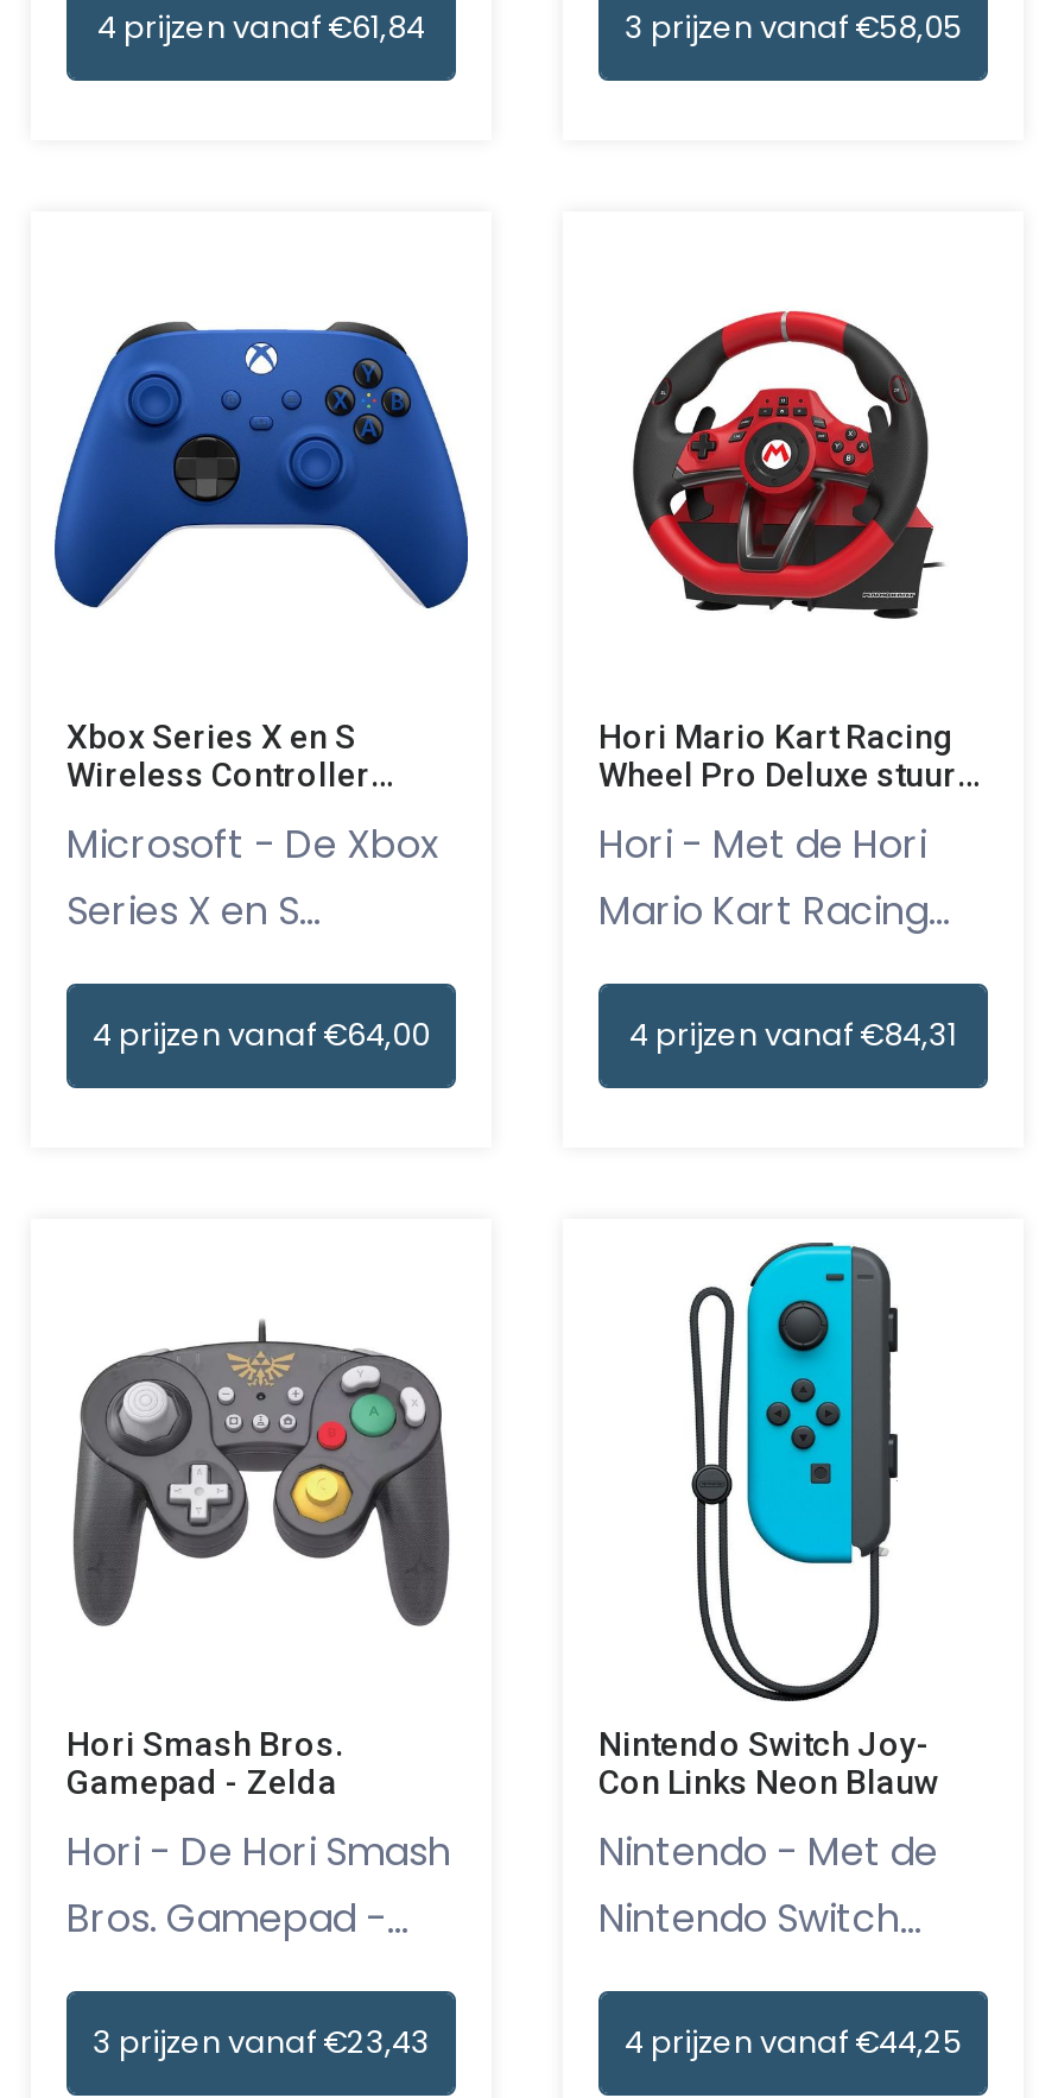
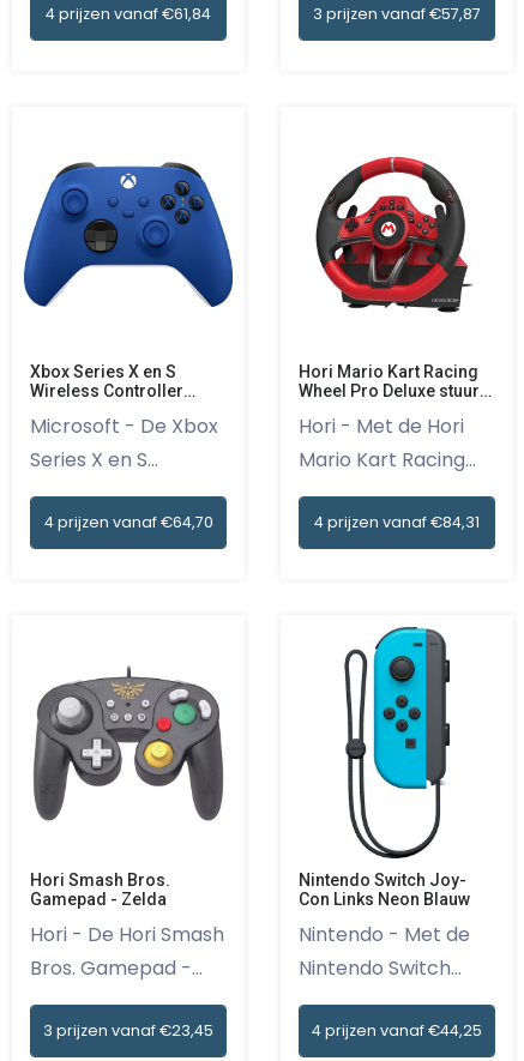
[625,6,962,47] 3 prijzen vanaf €58,05 -> [313,3,481,24] 3 prijzen vanaf €57,87
[93,1015,430,1055] 4 prijzen vanaf €64,00 -> [44,512,213,532] 4 prijzen vanaf €64,70
[93,2023,430,2063] 3 prijzen vanaf €23,43 -> [43,1021,213,1041] 3 prijzen vanaf €23,45

